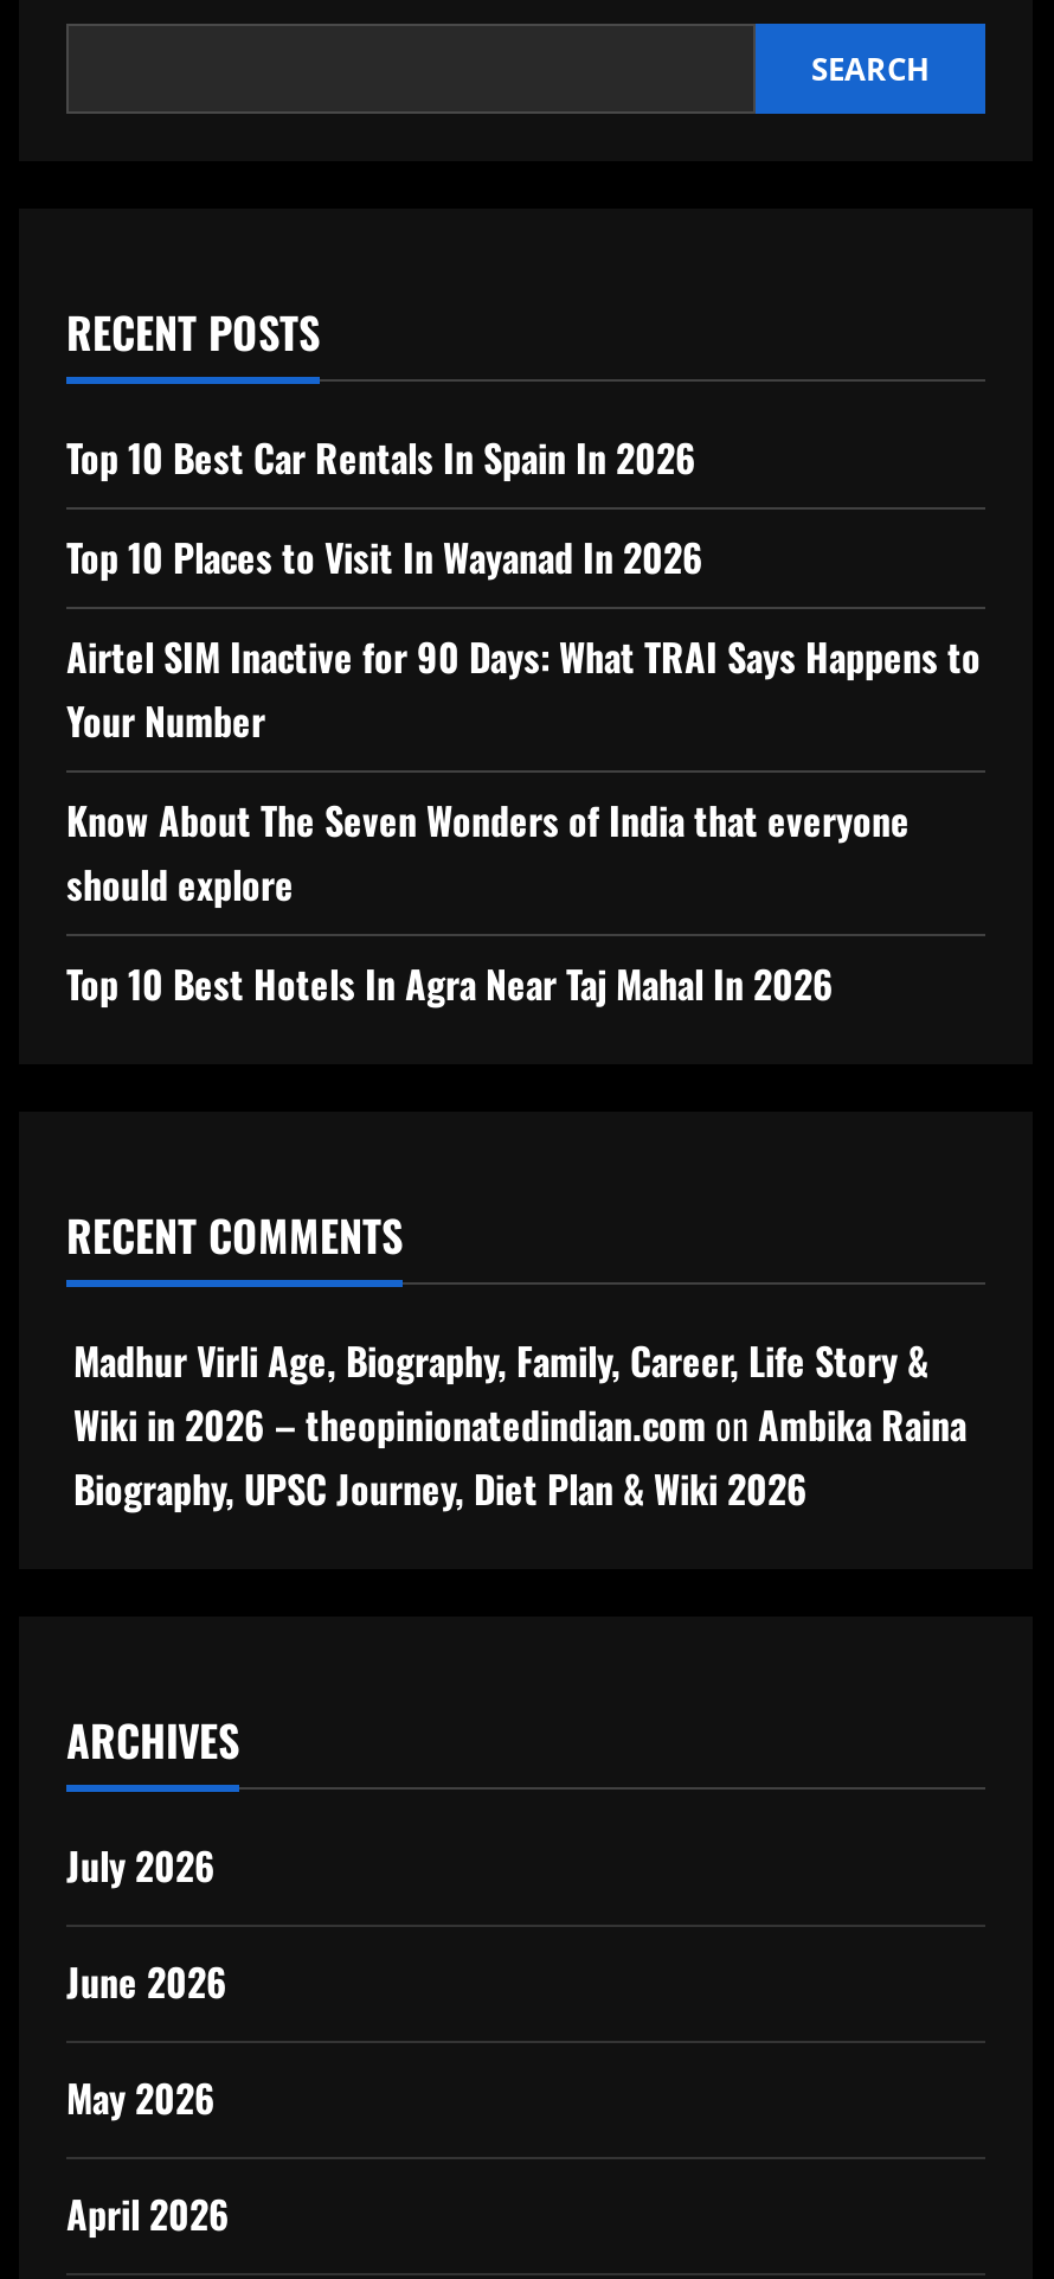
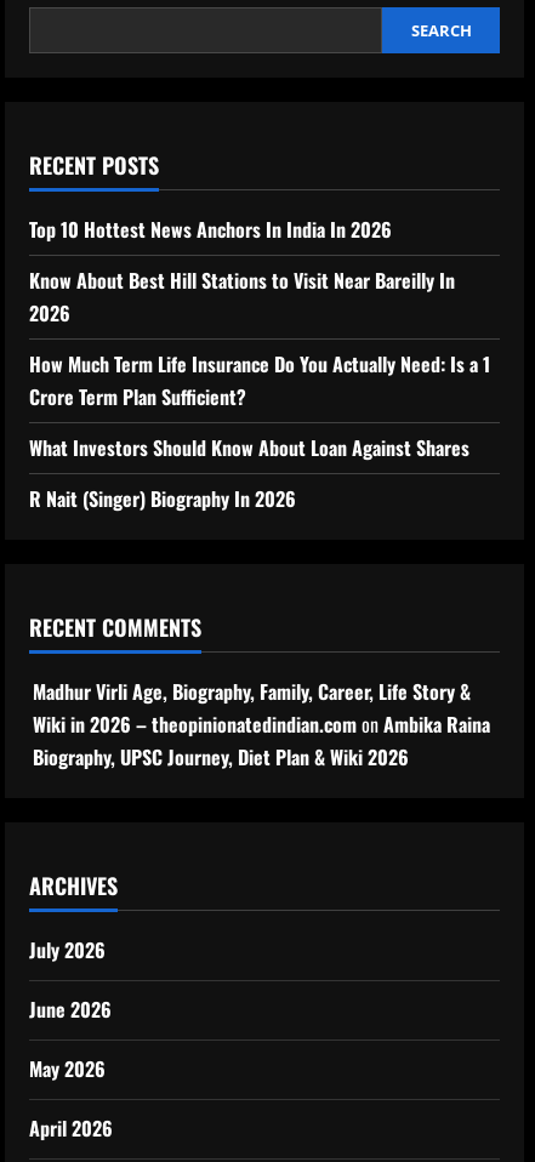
[66,429,696,485] Top 10 Best Car Rentals In Spain In 2026 -> [29,214,392,244] Top 10 Hottest News Anchors In India In 2026
[66,528,703,585] Top 10 Places to Visit In Wayanad In 2026 -> [29,265,455,327] Know About Best Hill Stations to Visit Near Bareilly In | 2026
[66,628,981,749] Airtel SIM Inactive for 90 Days: What TRAI Says Happens to | Your Number -> [29,349,490,411] How Much Term Life Insurance Do You Actually Need: Is a 1 | Crore Term Plan Sufficient?
[66,791,910,912] Know About The Seven Wonders of India that everyone | should explore -> [29,433,469,462] What Investors Should Know About Loan Against Shares
[66,955,834,1012] Top 10 Best Hotels In Agra Near Taj Mahal In 2026 -> [29,484,296,513] R Nait (Singer) Biography In 2026

